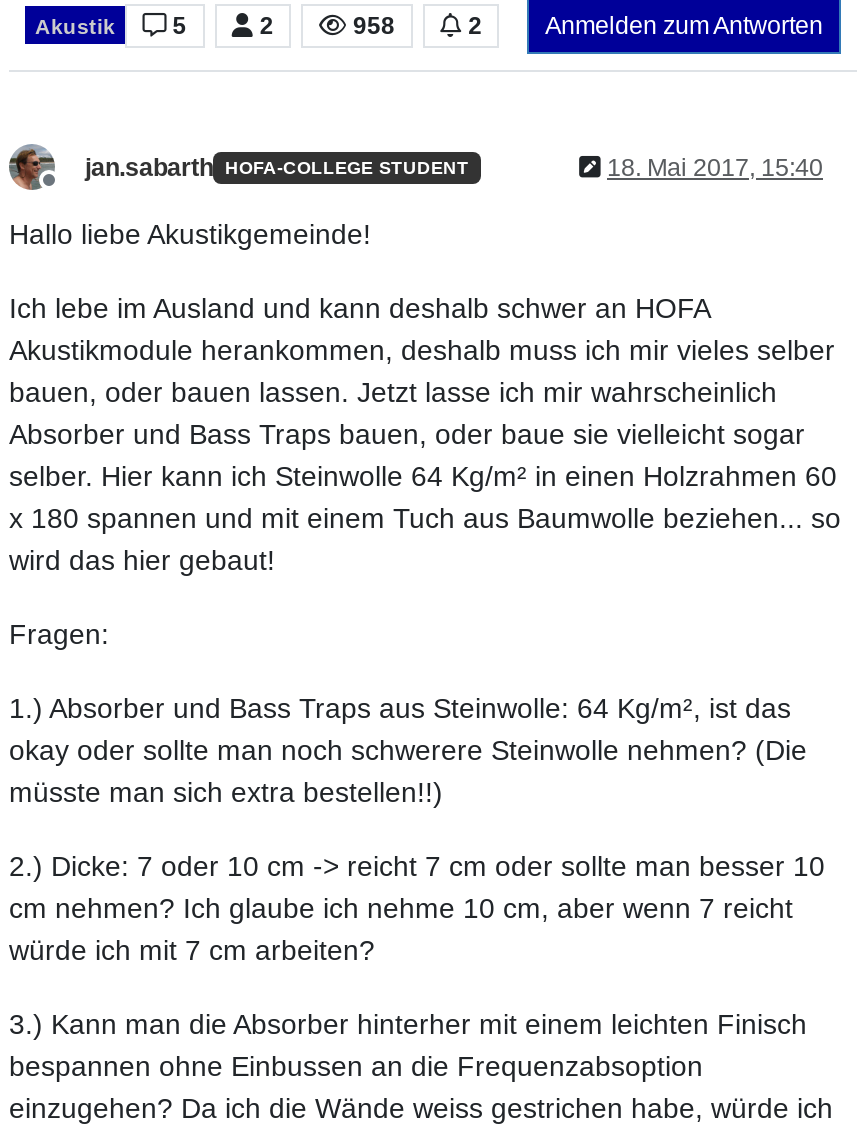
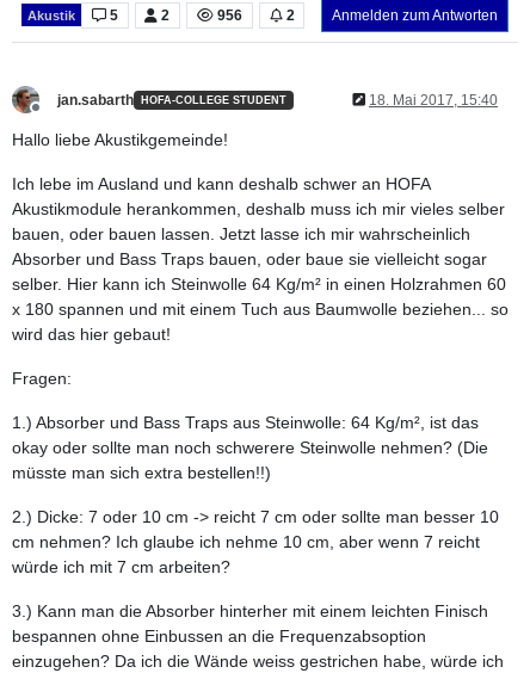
[353,12,395,40] 958 -> [217,7,242,24] 956

